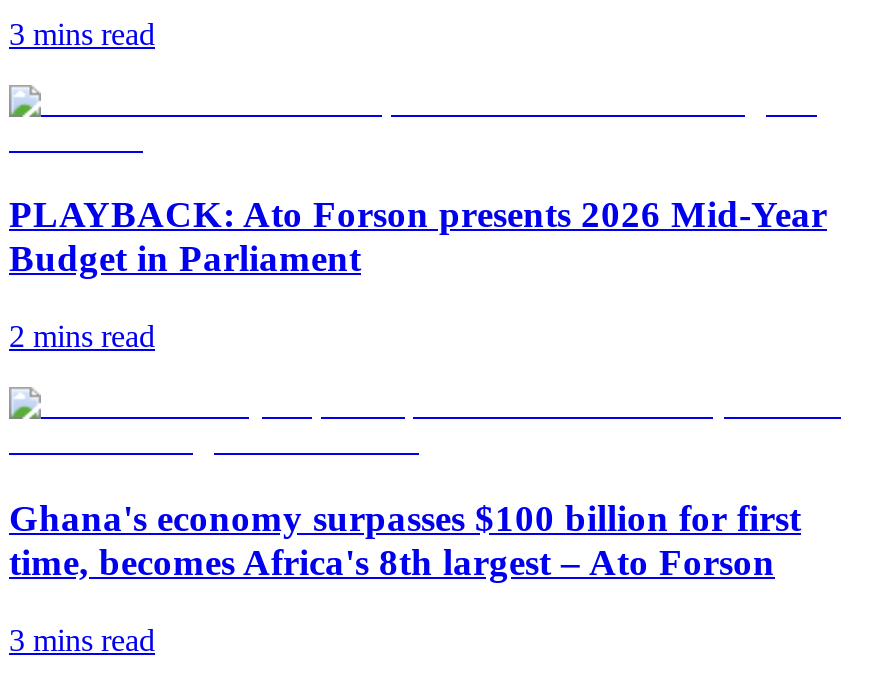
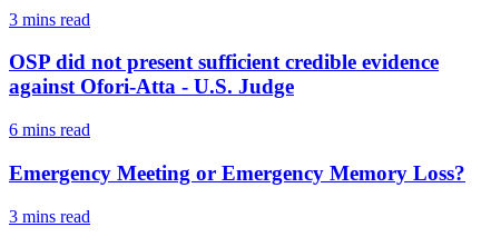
[9,194,827,280] PLAYBACK: Ato Forson presents 2026 Mid-Year | Budget in Parliament -> [9,51,439,98] OSP did not present sufficient credible evidence | against Ofori-Atta - U.S. Judge
[9,319,155,353] 2 mins read -> [9,120,90,139] 6 mins read
[9,497,801,583] Ghana's economy surpasses $100 billion for first | time, becomes Africa's 8th largest – Ato Forson -> [9,161,465,184] Emergency Meeting or Emergency Memory Loss?

